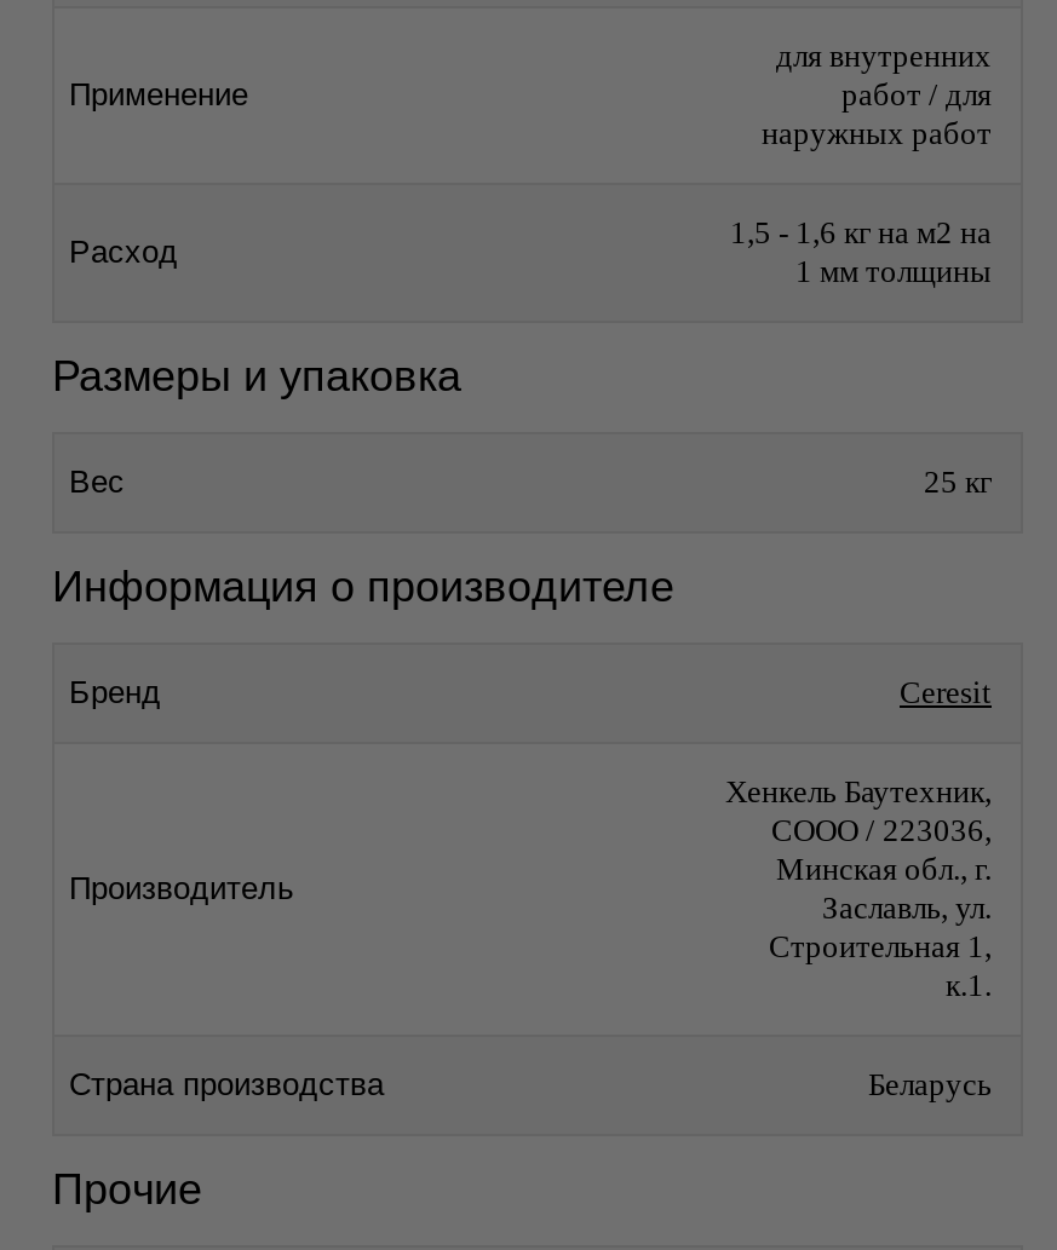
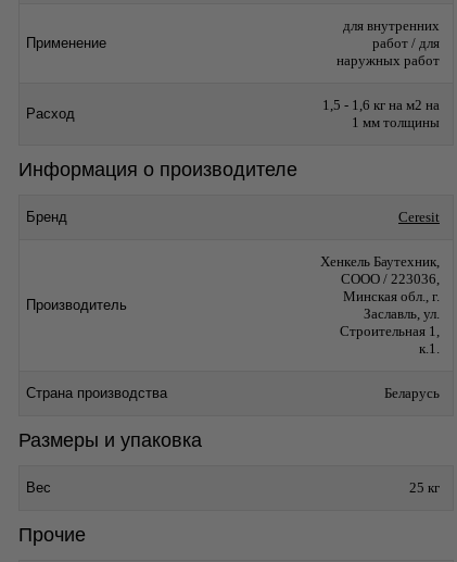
moved [52,353,992,501] -> [18,430,440,496]: Размеры и упаковка | Вес | 25 кг
moved [52,564,992,1103] -> [18,159,440,402]: Информация о производителе | Бренд | Ceresit | ... | Страна производства | Беларусь

